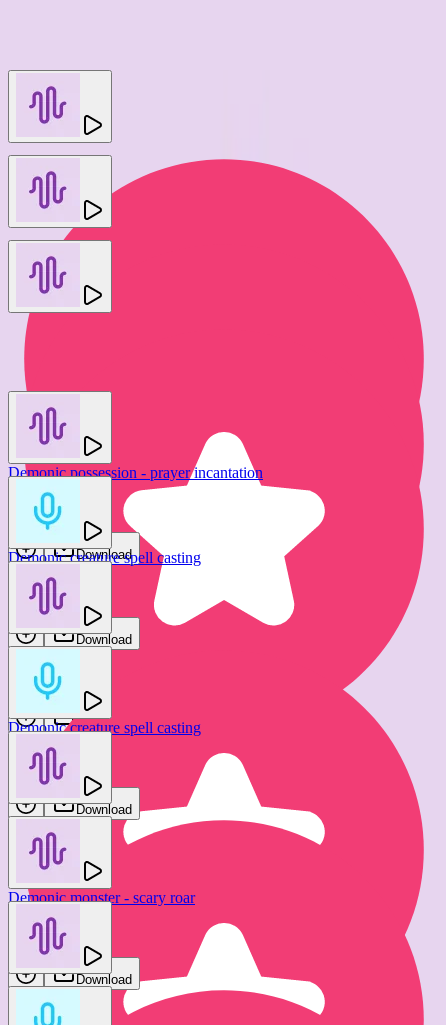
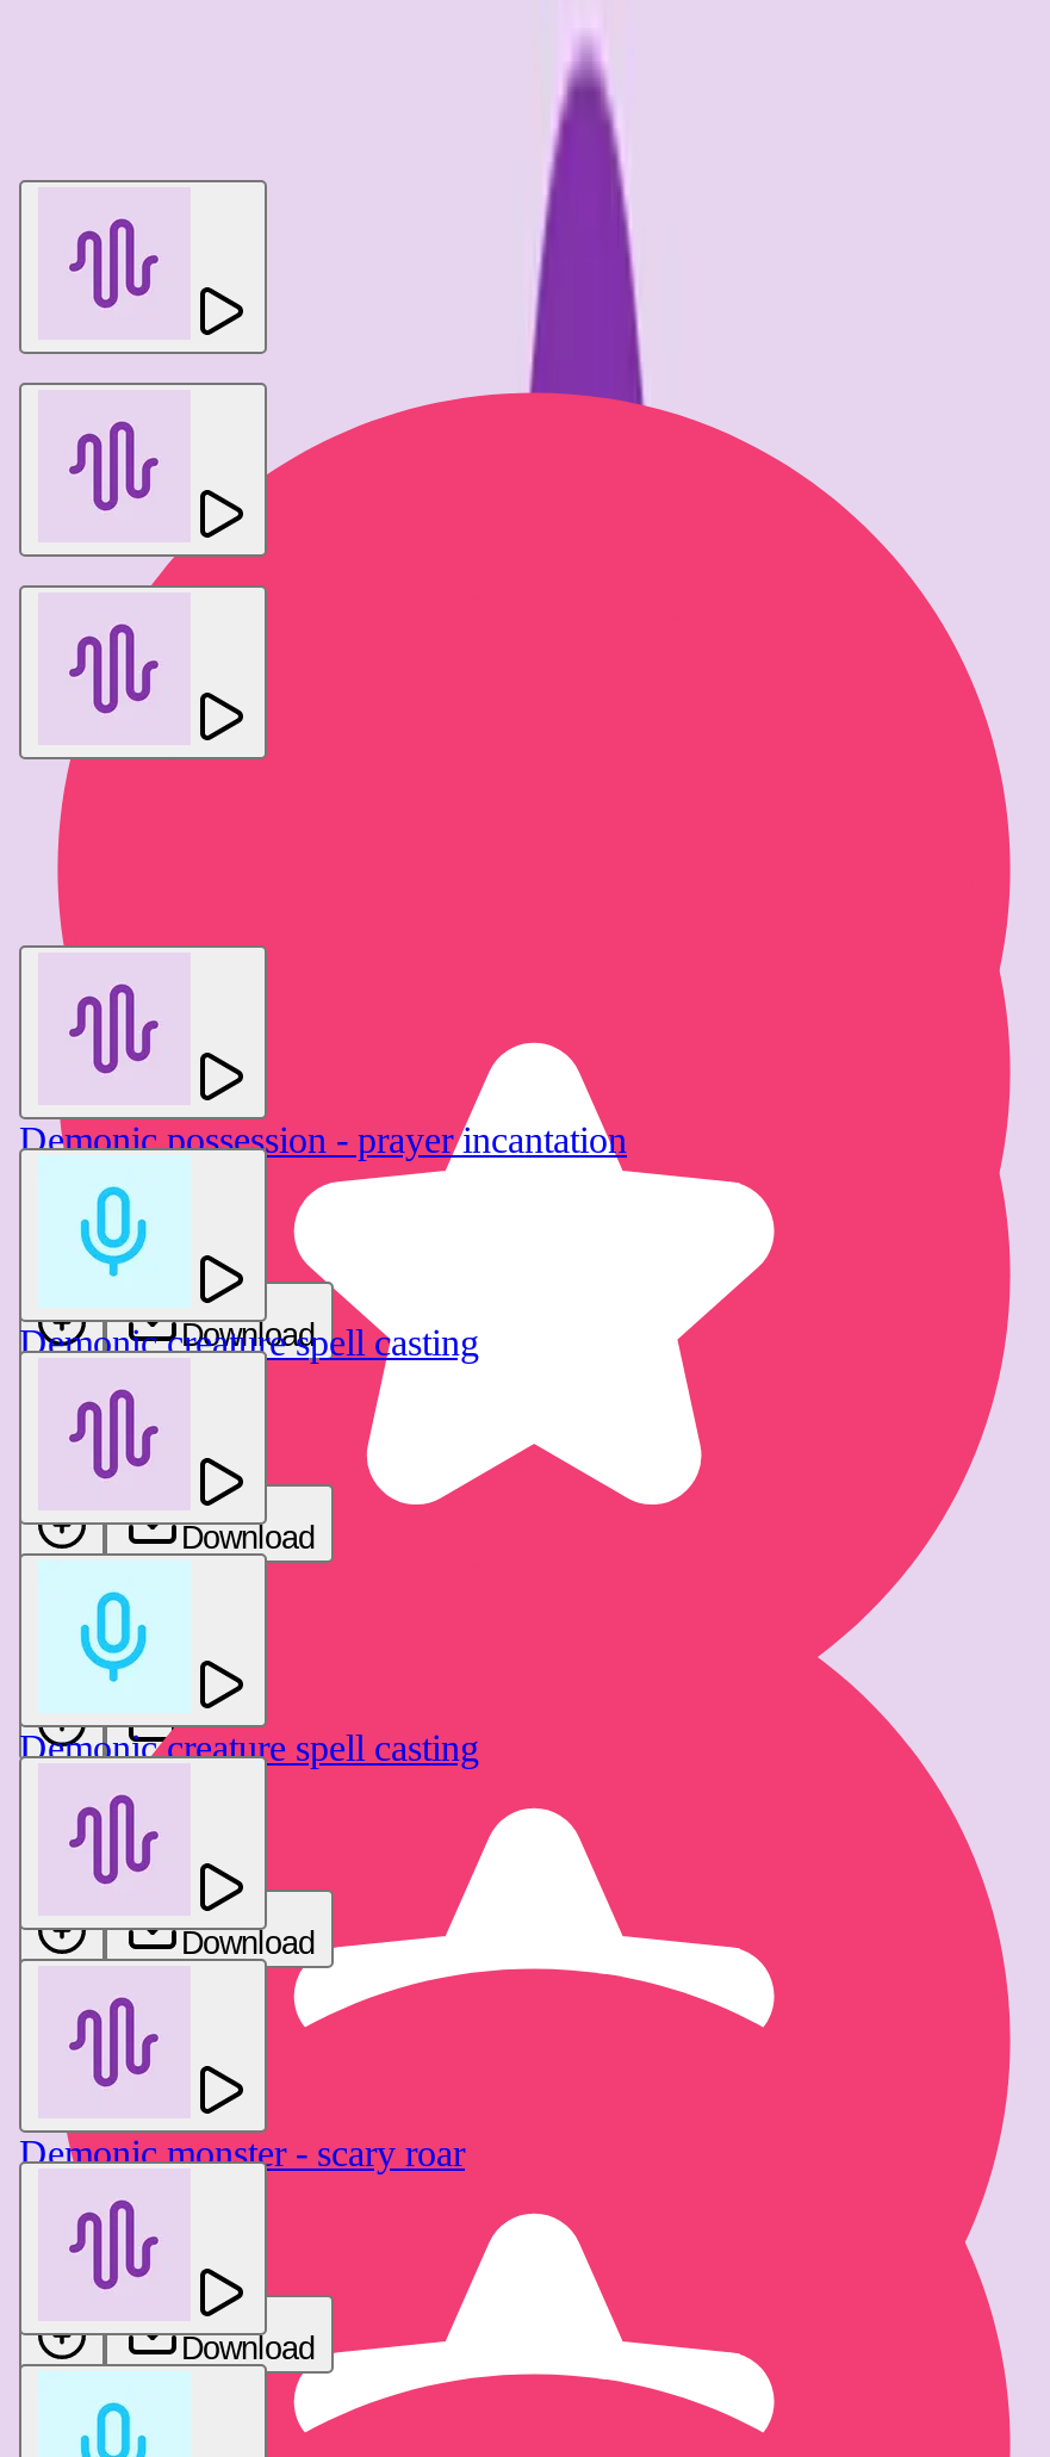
none -> [527,37,646,407] [image]

